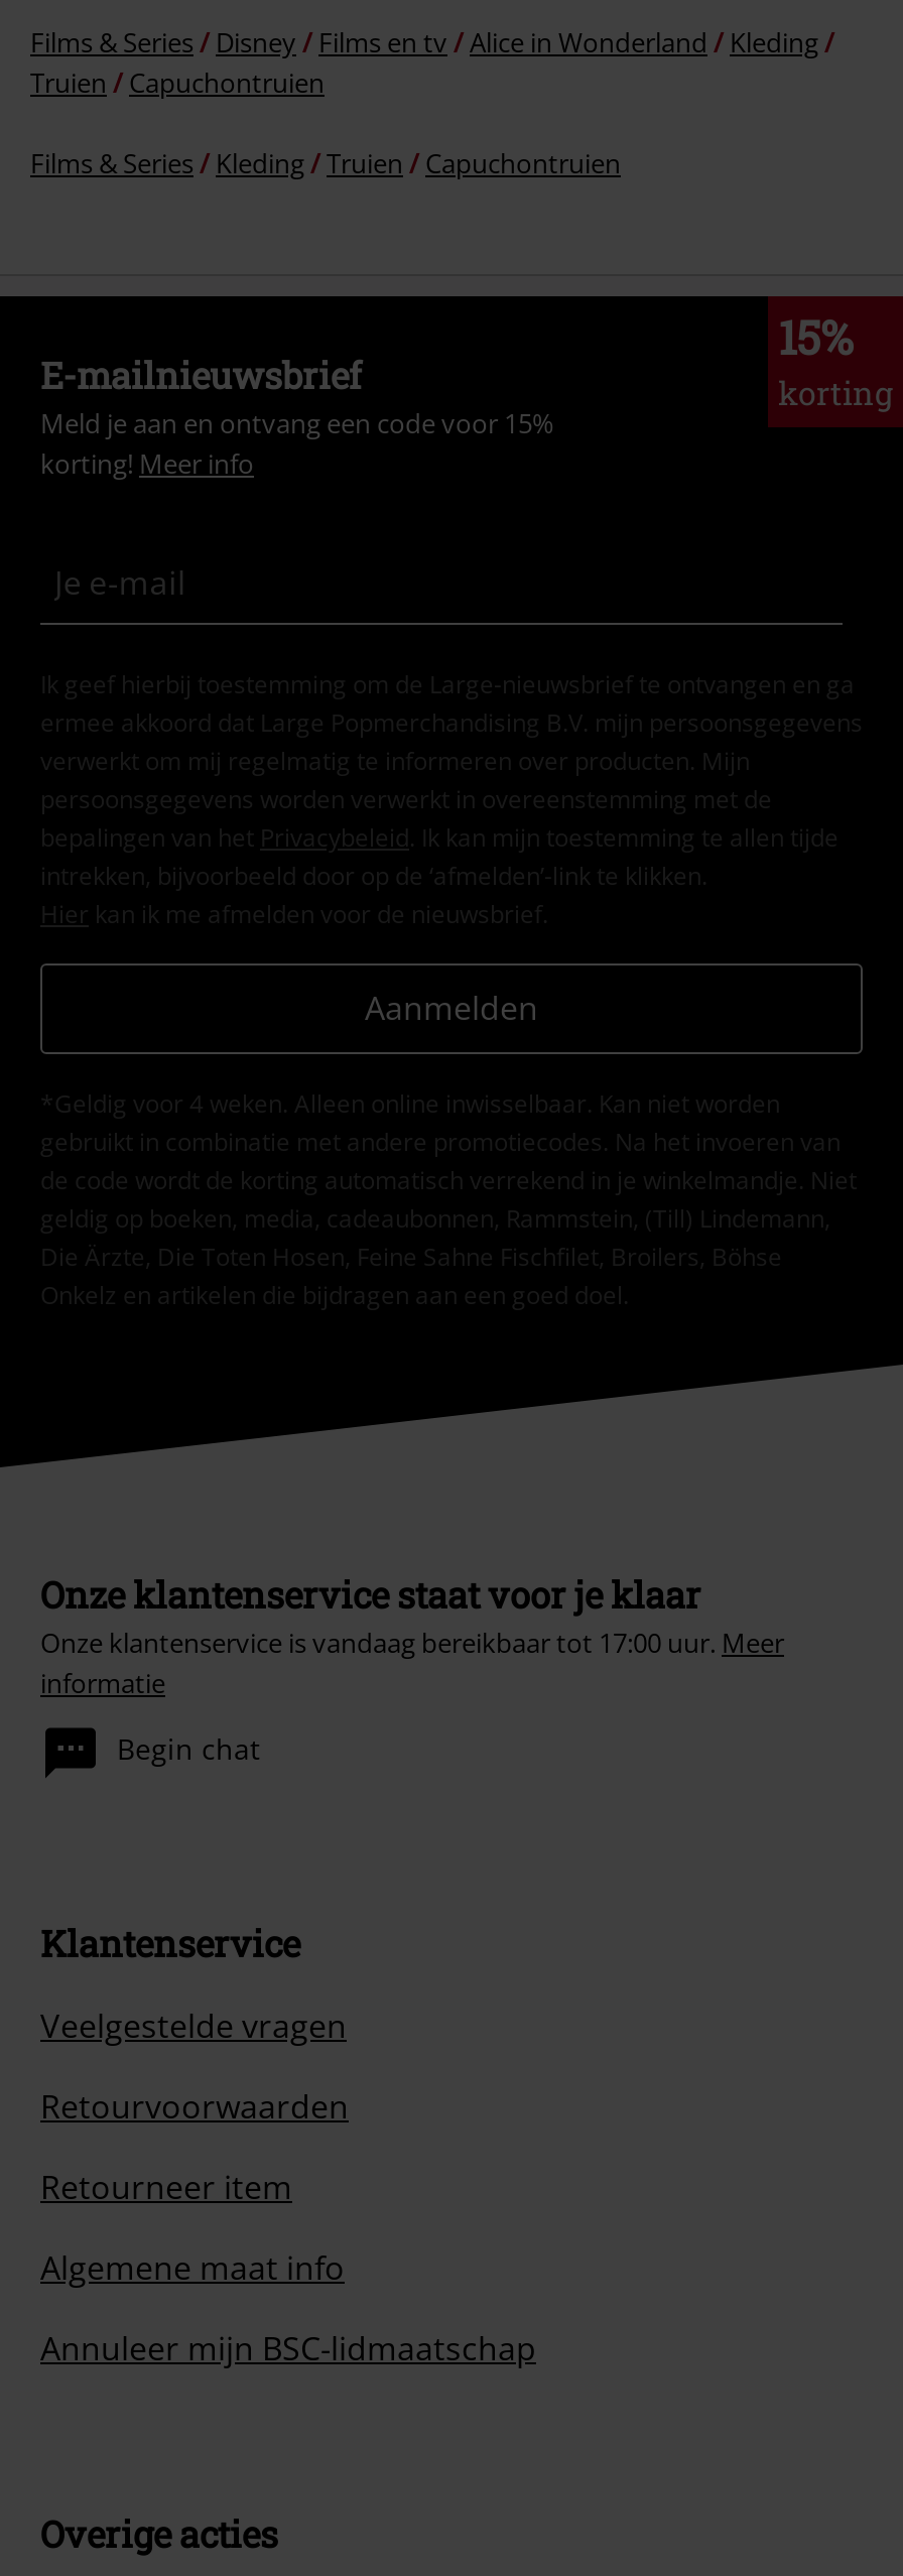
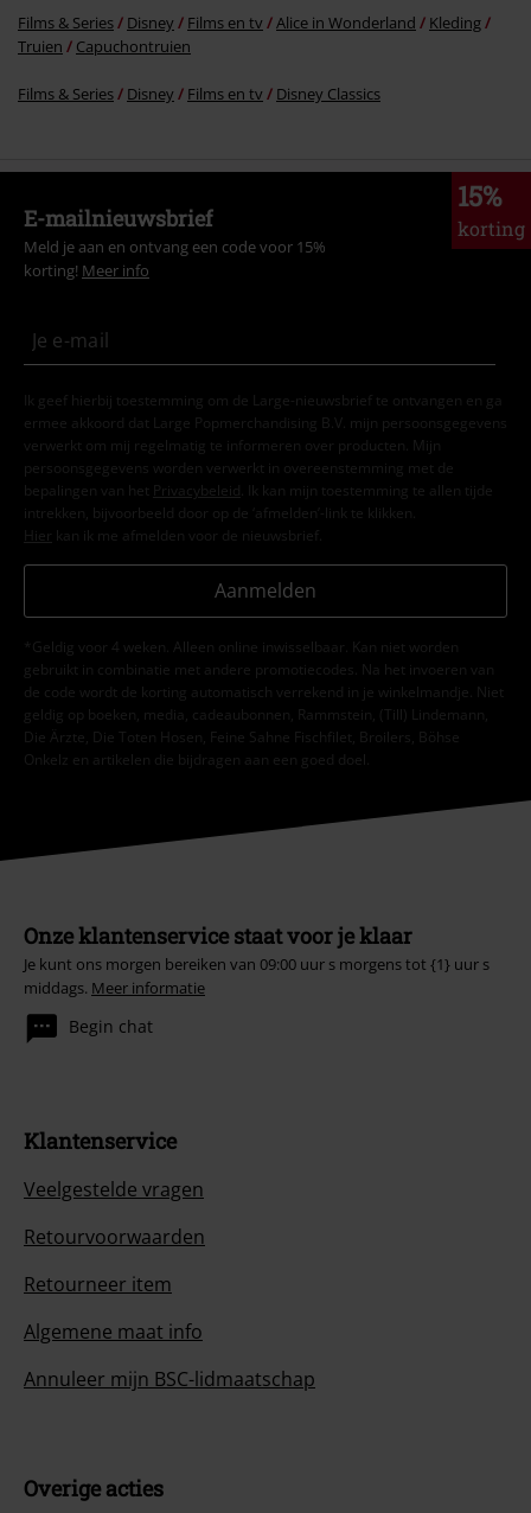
[216,144,621,181] Kleding | Truien | Capuchontruien -> [127,83,380,104] Disney | Films en tv | Disney Classics
[40,1624,784,1700] Onze klantenservice is vandaag bereikbaar tot 17:00 uur. Meer | informatie -> [24,953,490,998] Je kunt ons morgen bereiken van 09:00 uur s morgens tot {1} uur s | middags. Meer informatie

